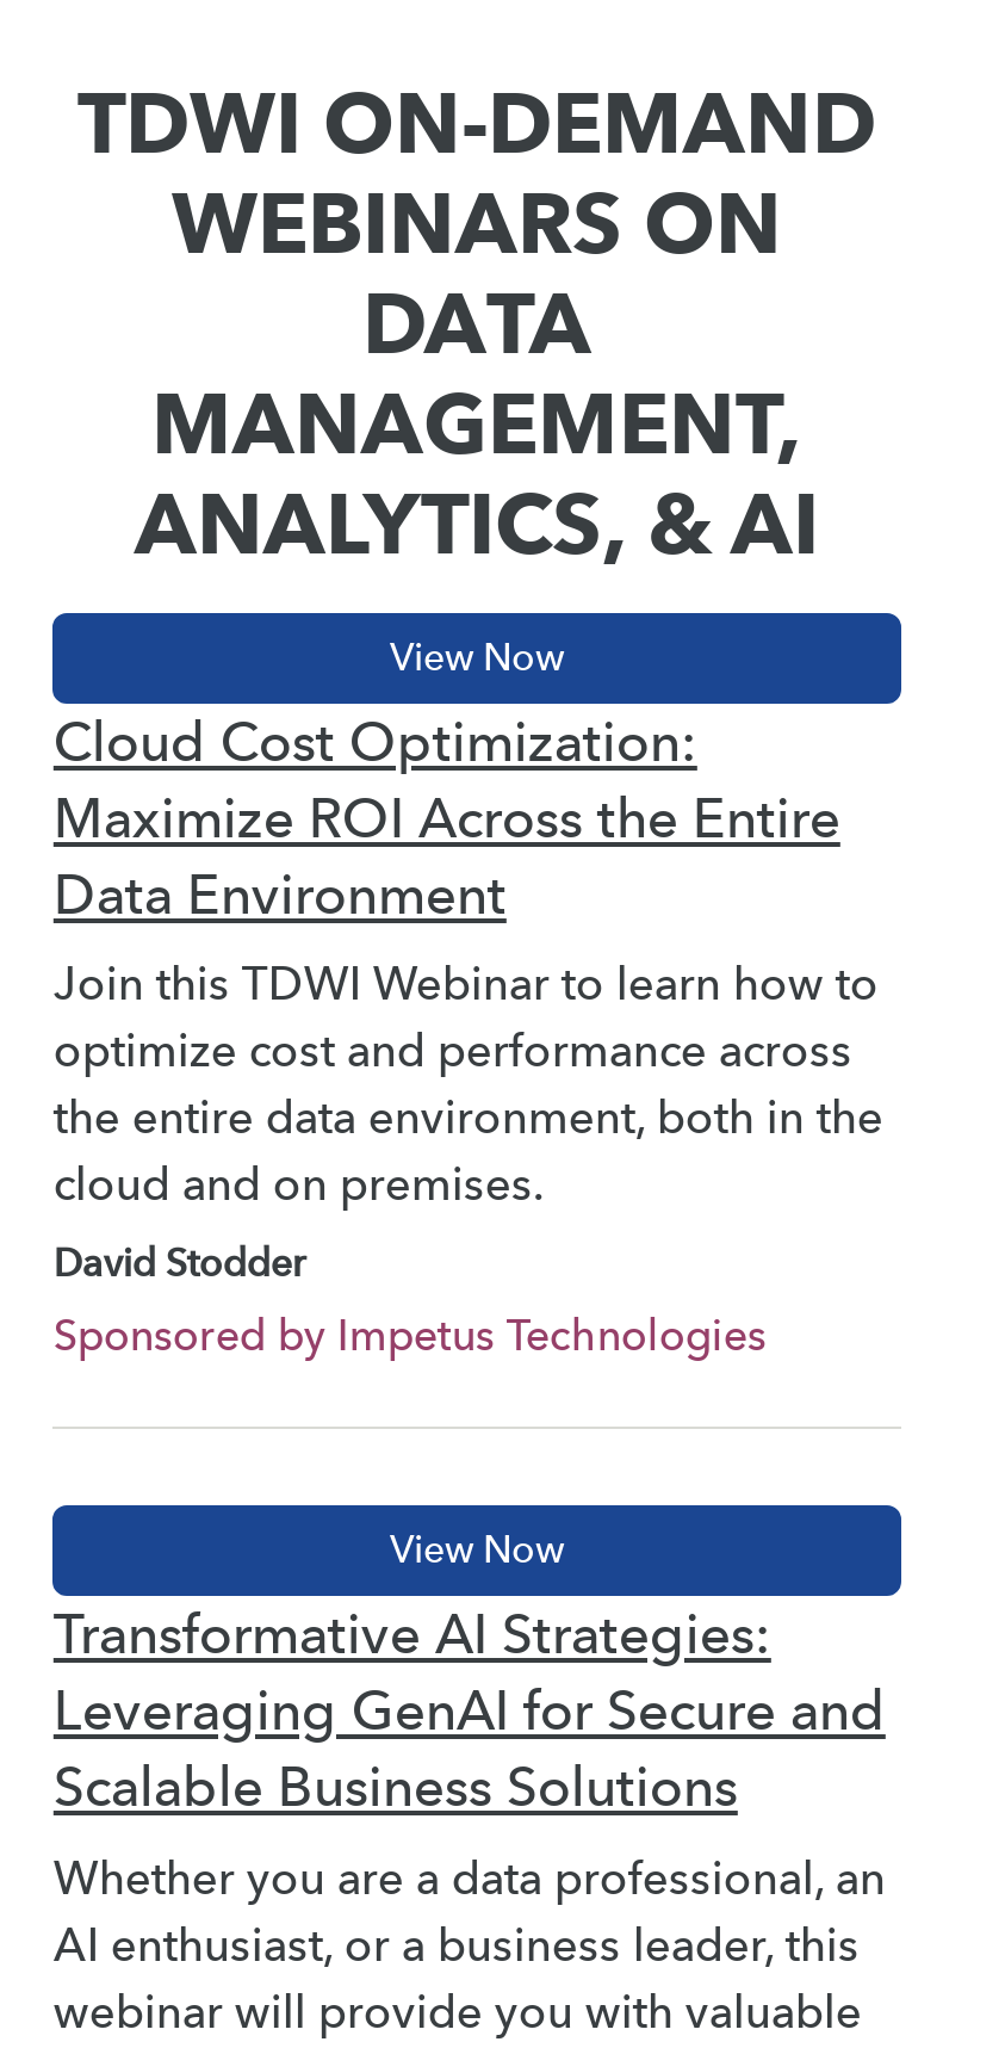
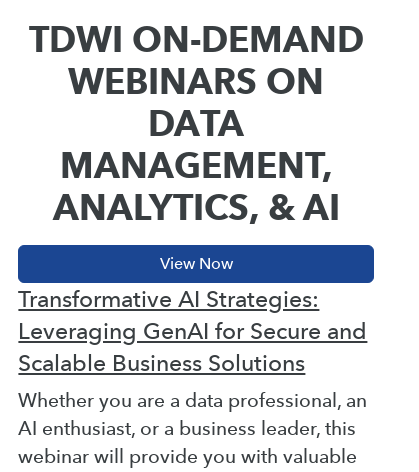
[53,708,883,1362] Cloud Cost Optimization: | Maximize ROI Across the Entire | Data Environment | Join this TDWI Webinar to learn how to | optimize cost and performance across | the entire data environment, both in the | cloud and on premises. | David Stodder | Sponsored by Impetus Technologies -> none

